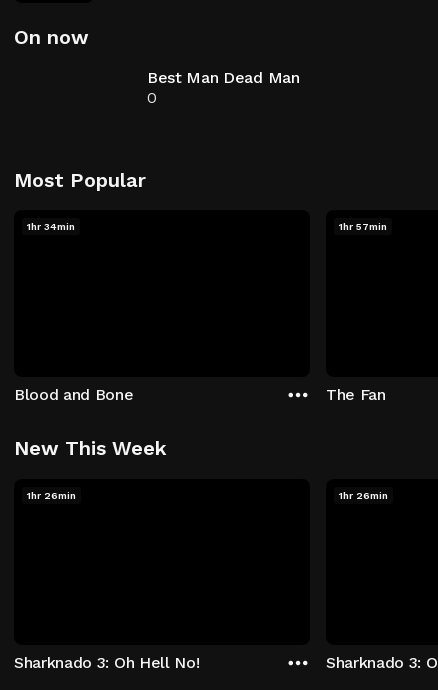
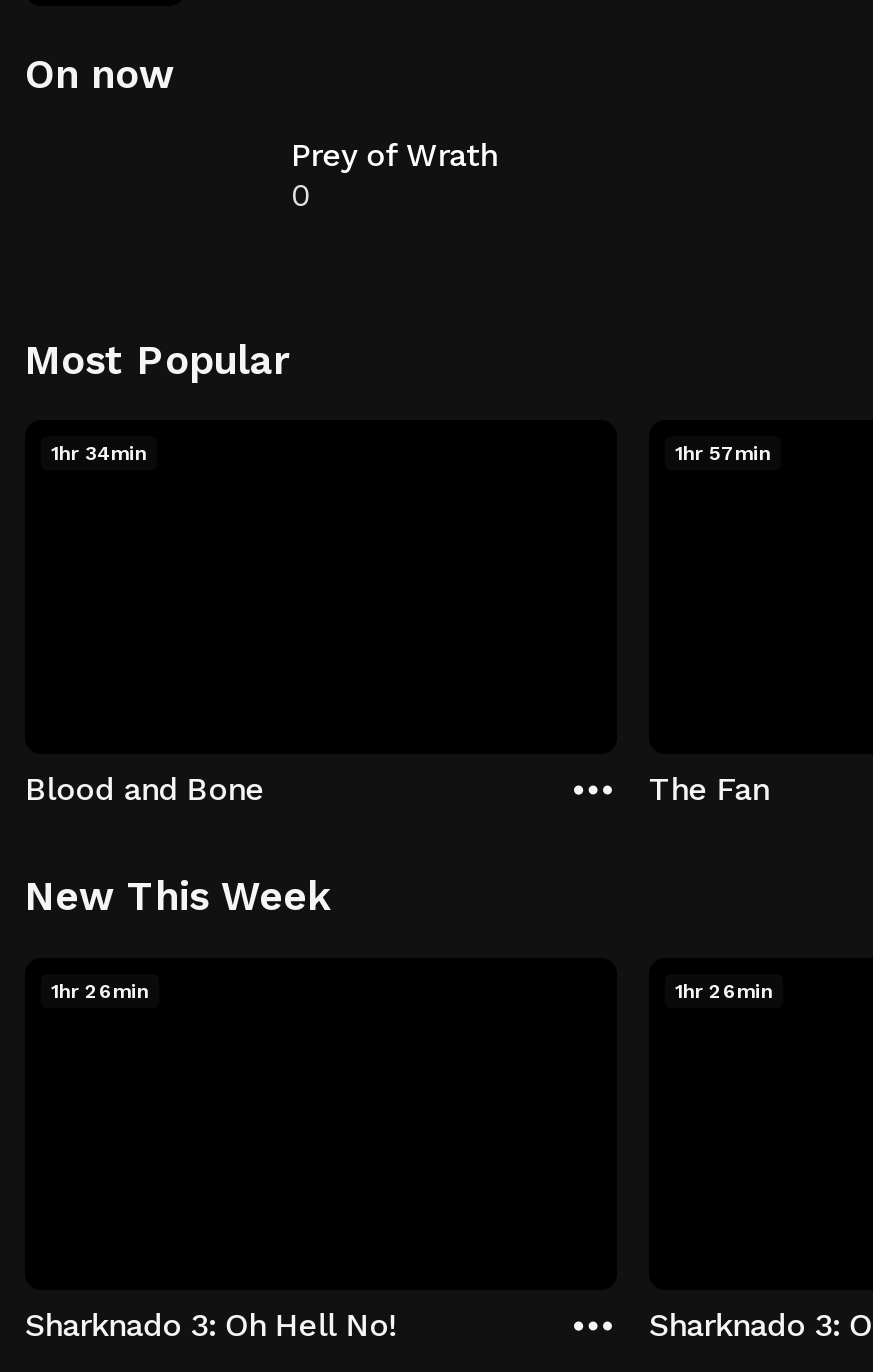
[147,68,300,87] Best Man Dead Man -> [291,136,497,174] Prey of Wrath

